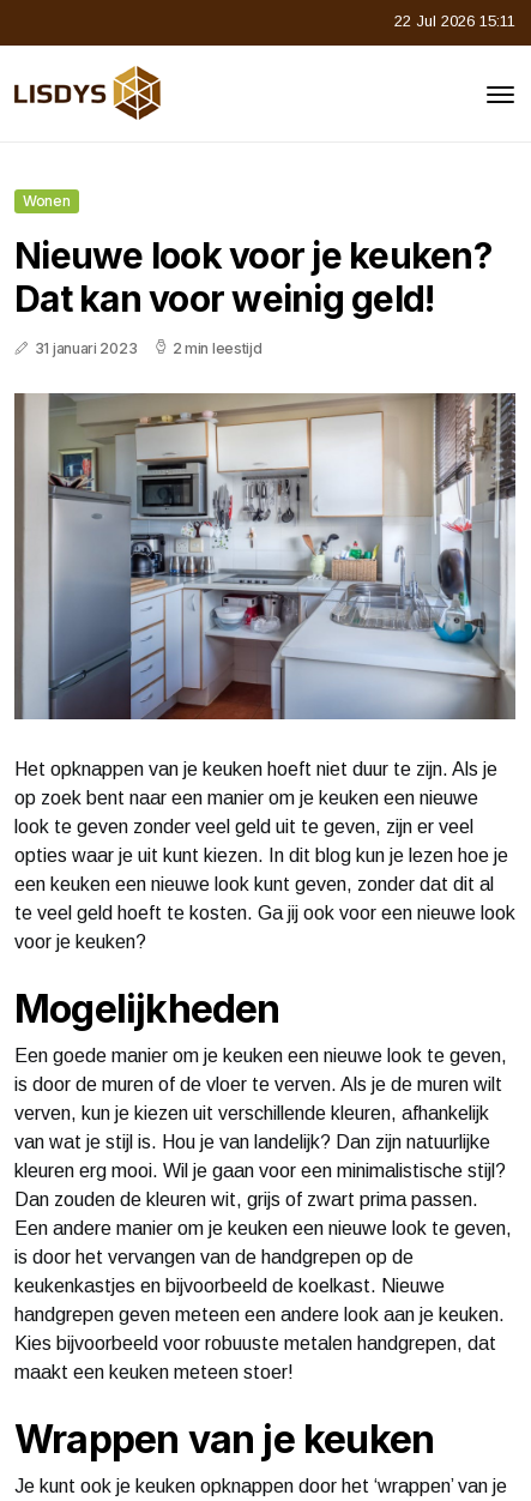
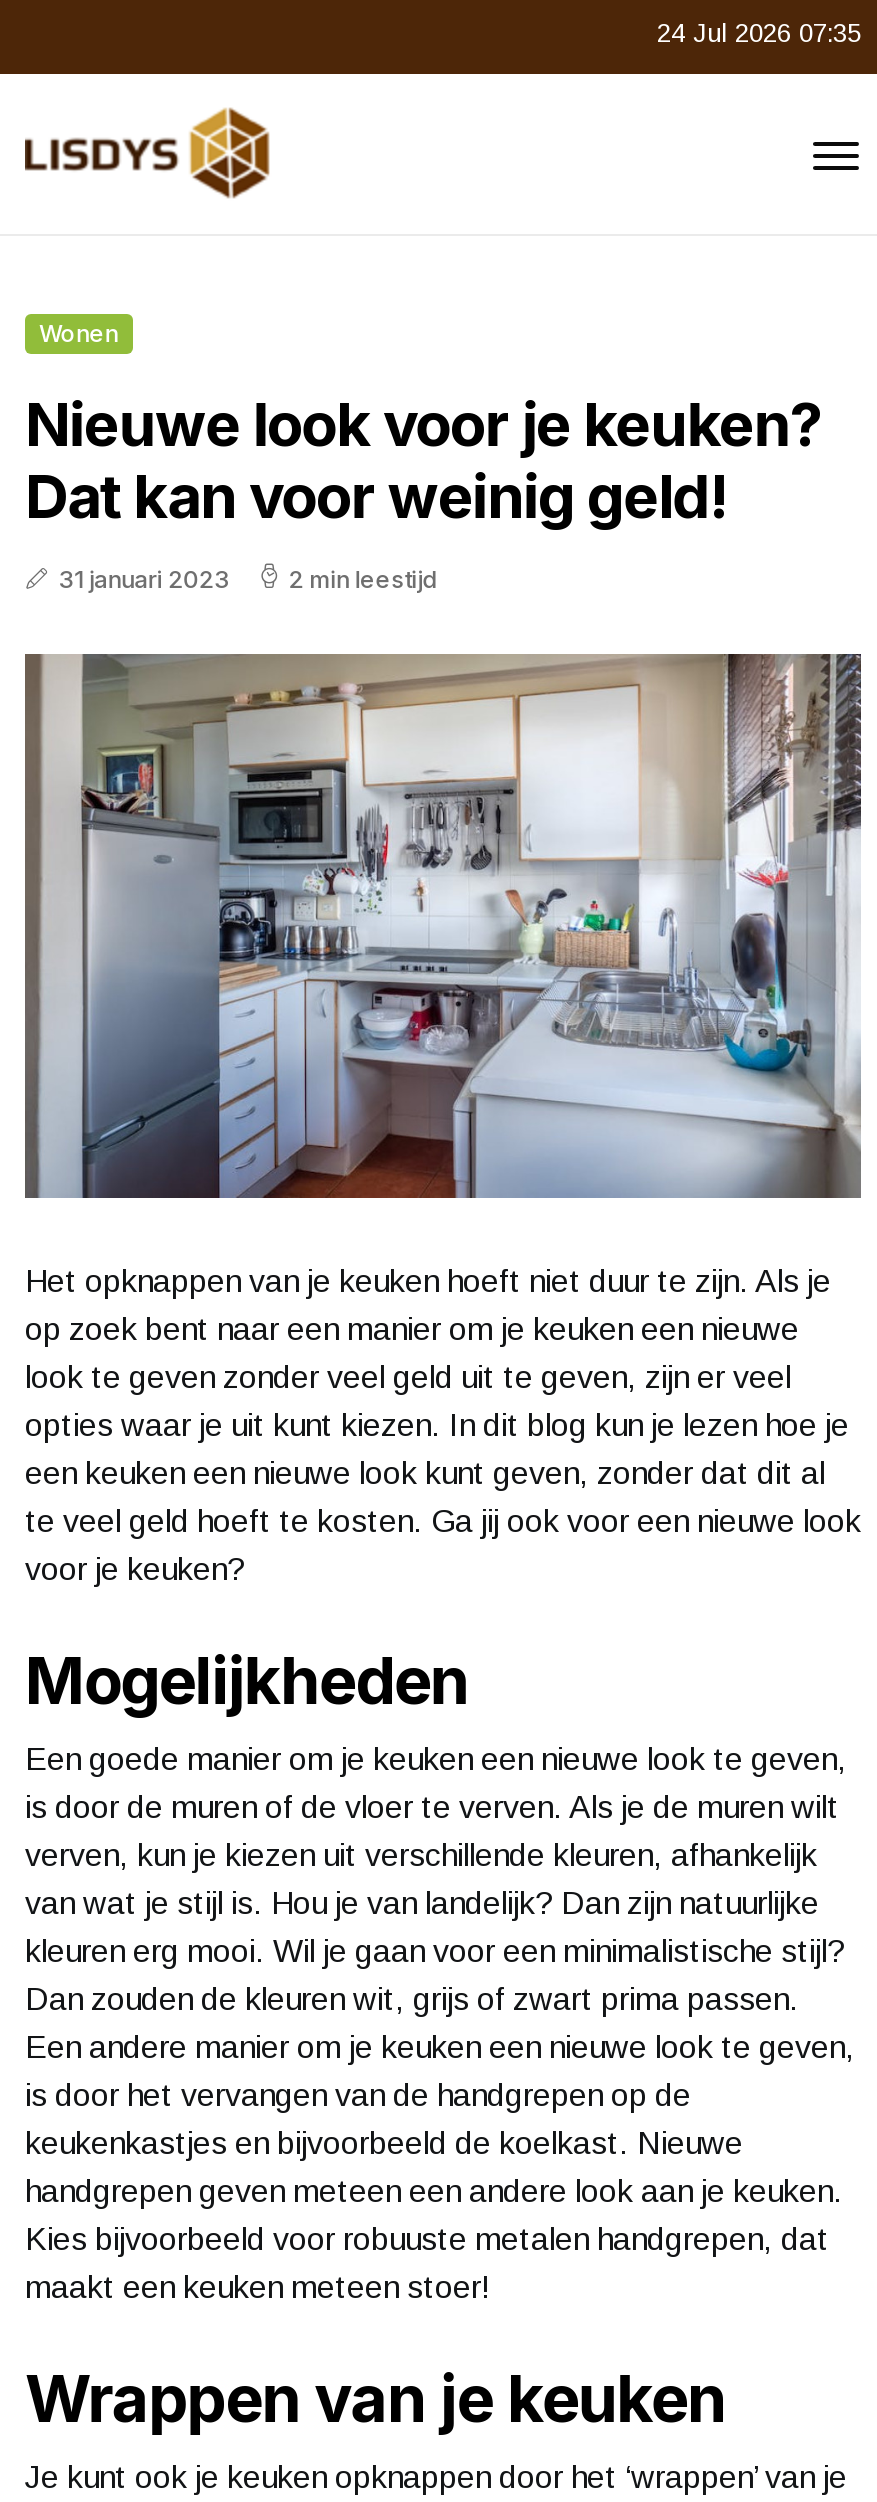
[394,12,515,30] 22 Jul 2026 15:11 -> [657,18,861,48] 24 Jul 2026 07:35

